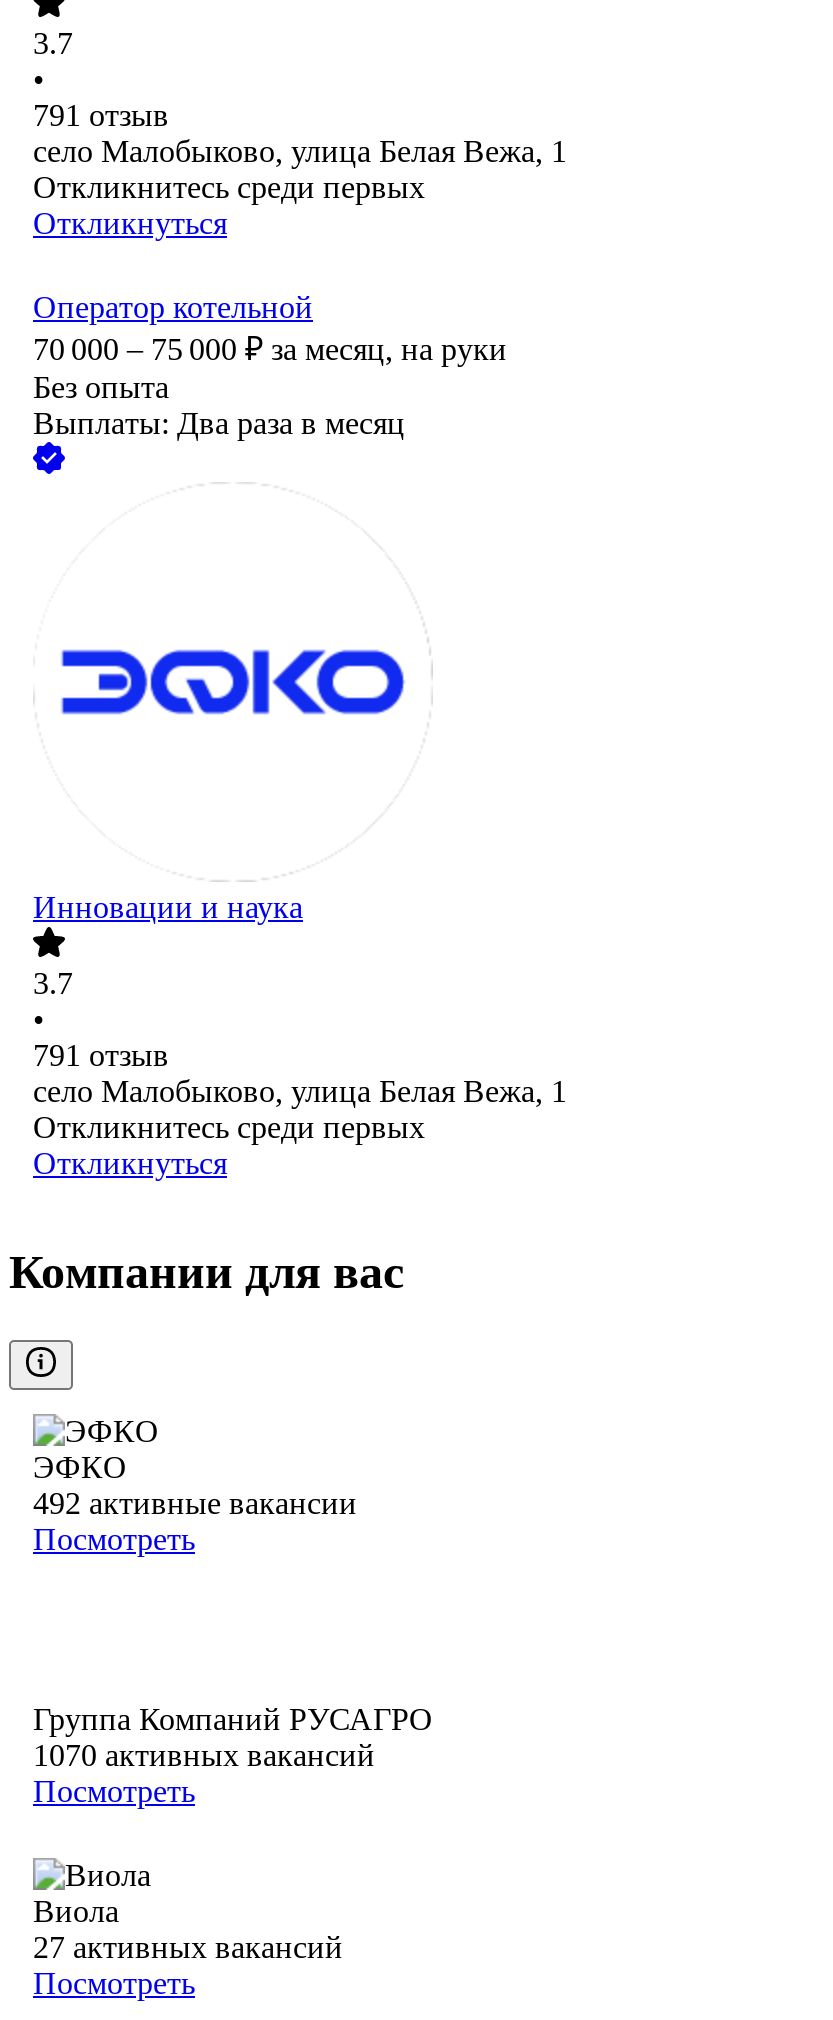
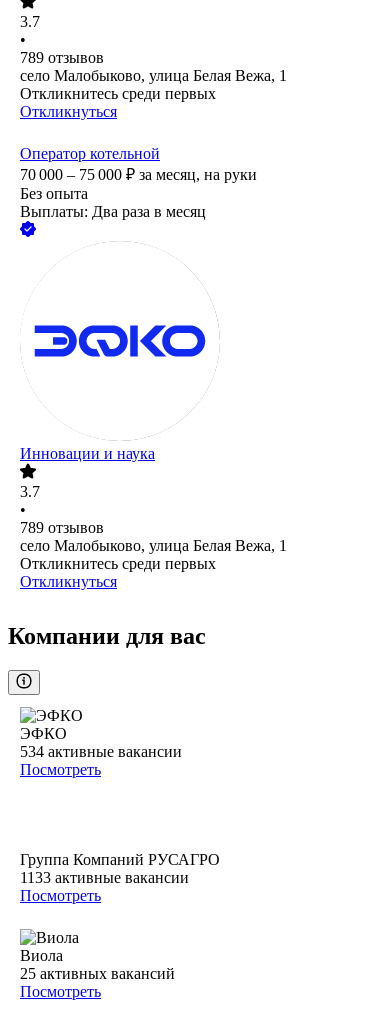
[33,99,169,133] 791 отзыв -> [20,49,104,66] 789 отзывов
[33,1039,169,1073] 791 отзыв -> [20,519,104,536] 789 отзывов
[33,1487,357,1521] 492 активные вакансии -> [20,743,182,760] 534 активные вакансии
[33,1739,375,1773] 1070 активных вакансий -> [20,869,189,886] 1133 активные вакансии
[33,1931,343,1965] 27 активных вакансий -> [20,965,175,982] 25 активных вакансий

